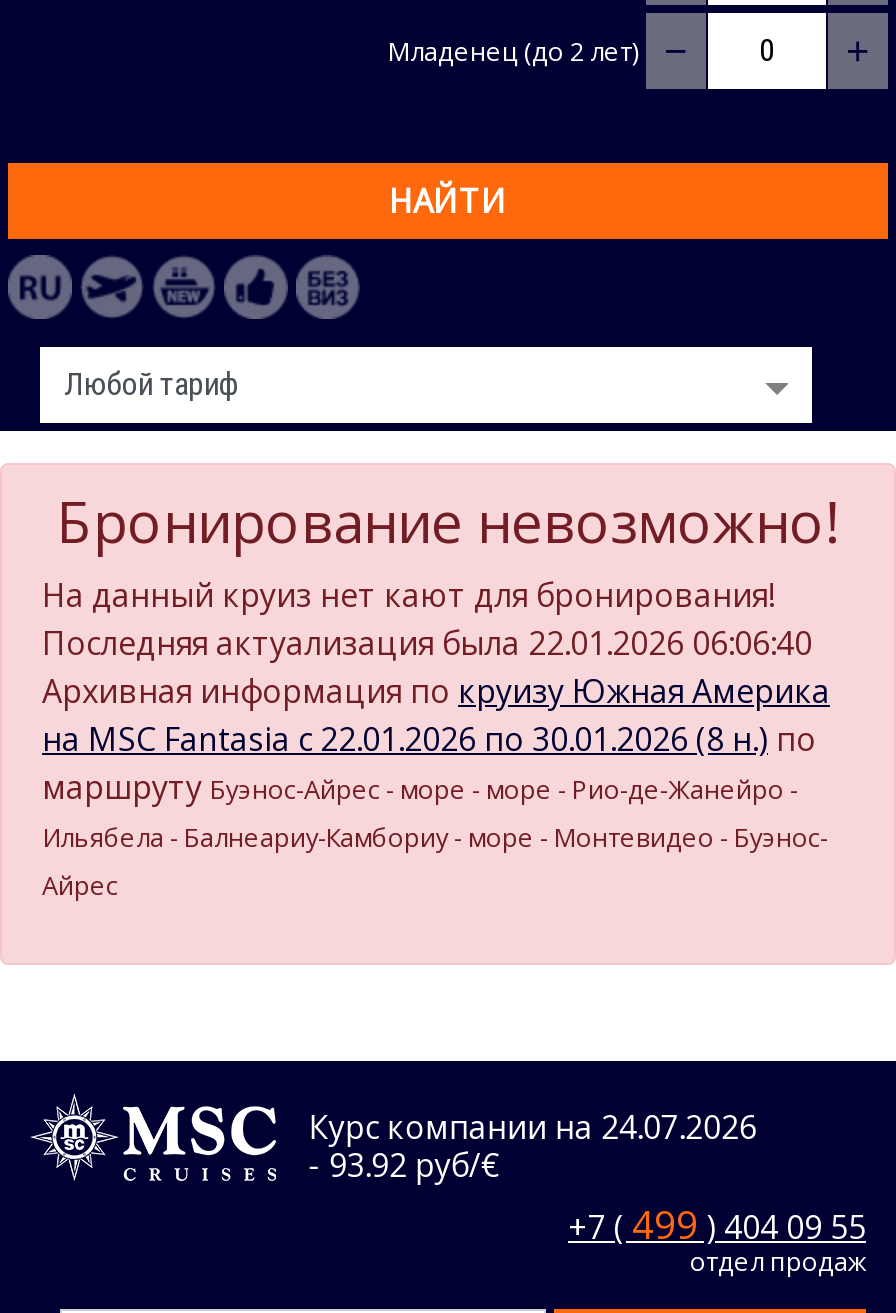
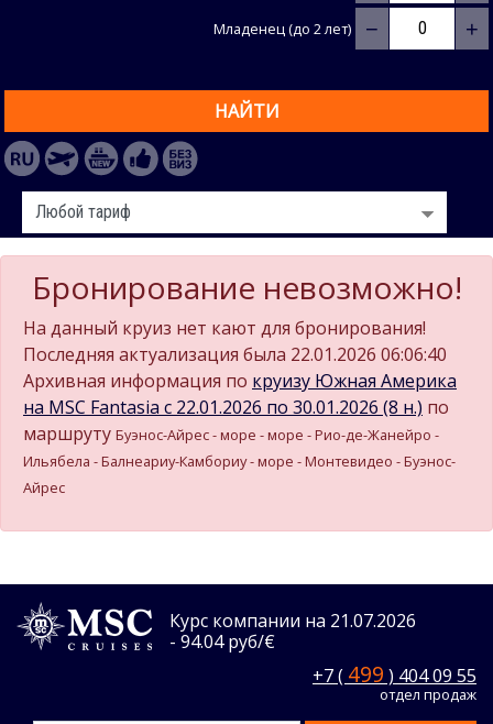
[309,1105,757,1149] Курс компании на 24.07.2026 -> [170,609,416,633] Курс компании на 21.07.2026
[309,1143,501,1187] - 93.92 руб/€ -> [170,629,275,654] - 94.04 руб/€

